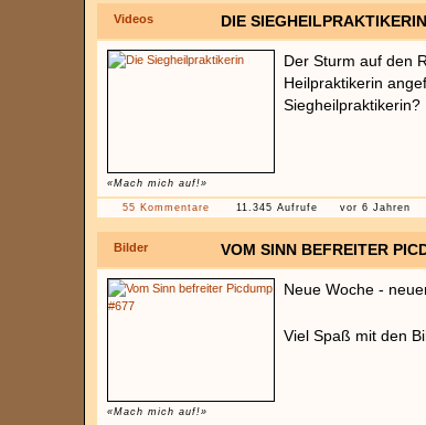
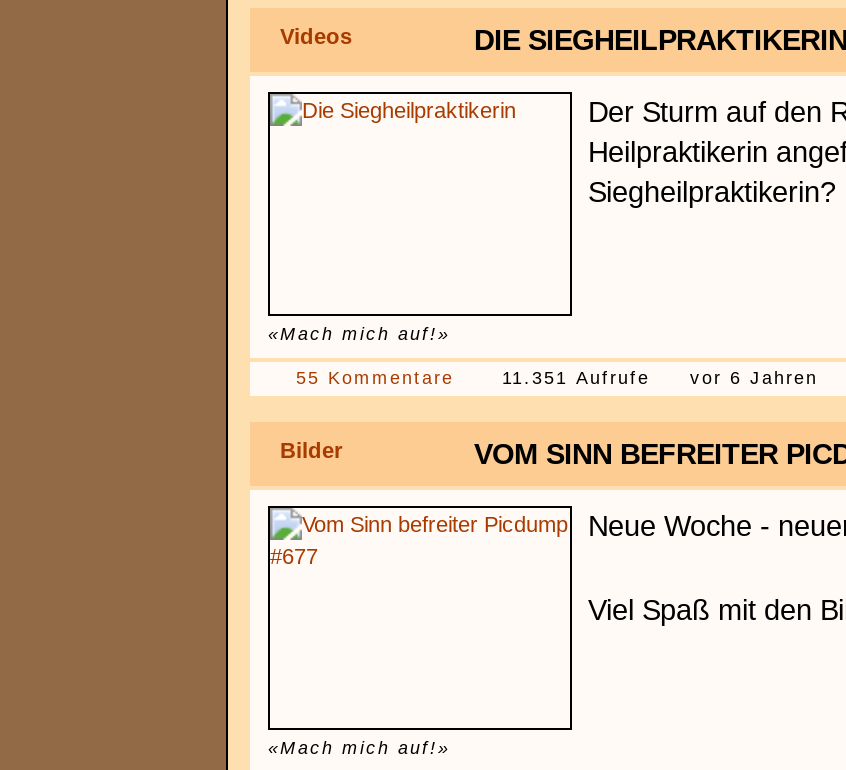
[236,202,411,213] 11.345 Aufrufe vor 6 Jahren -> [502,368,818,388] 11.351 Aufrufe vor 6 Jahren

